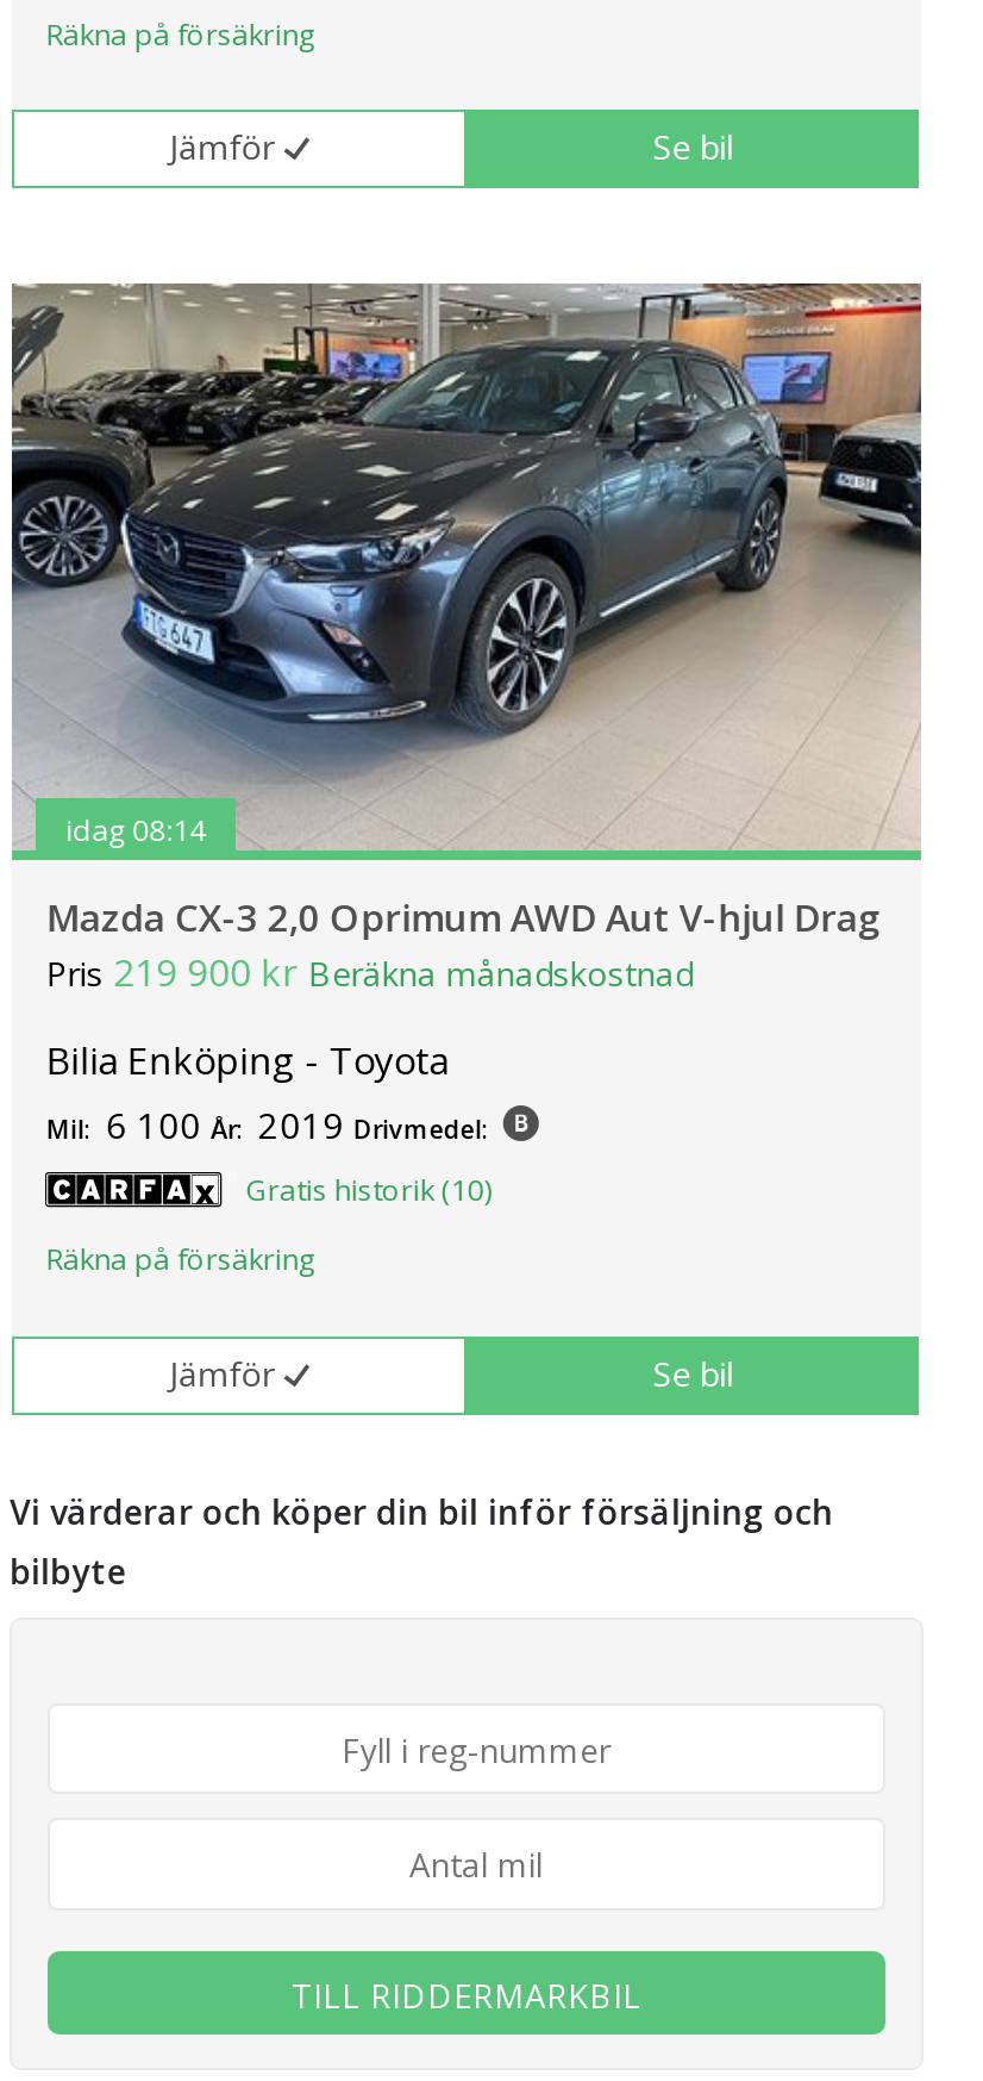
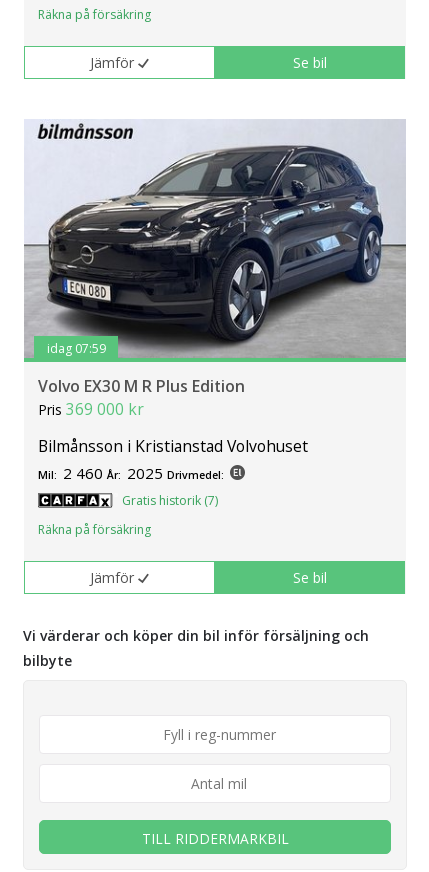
[10,282,923,861] [image] | idag 08:14 -> [24,120,406,358] [image] | idag 07:59
[46,892,881,999] Mazda CX-3 2,0 Oprimum AWD Aut V-hjul Drag | Pris 219 900 kr Beräkna månadskostnad -> [38,375,245,420] Volvo EX30 M R Plus Edition | Pris 369 000 kr
[46,1034,491,1211] Bilia Enköping - Toyota | Mil: 6 100 År: 2019 Drivmedel: | Gratis historik (10) -> [38,435,308,509] Bilmånsson i Kristianstad Volvohuset | Mil: 2 460 År: 2025 Drivmedel: | Gratis historik (7)

